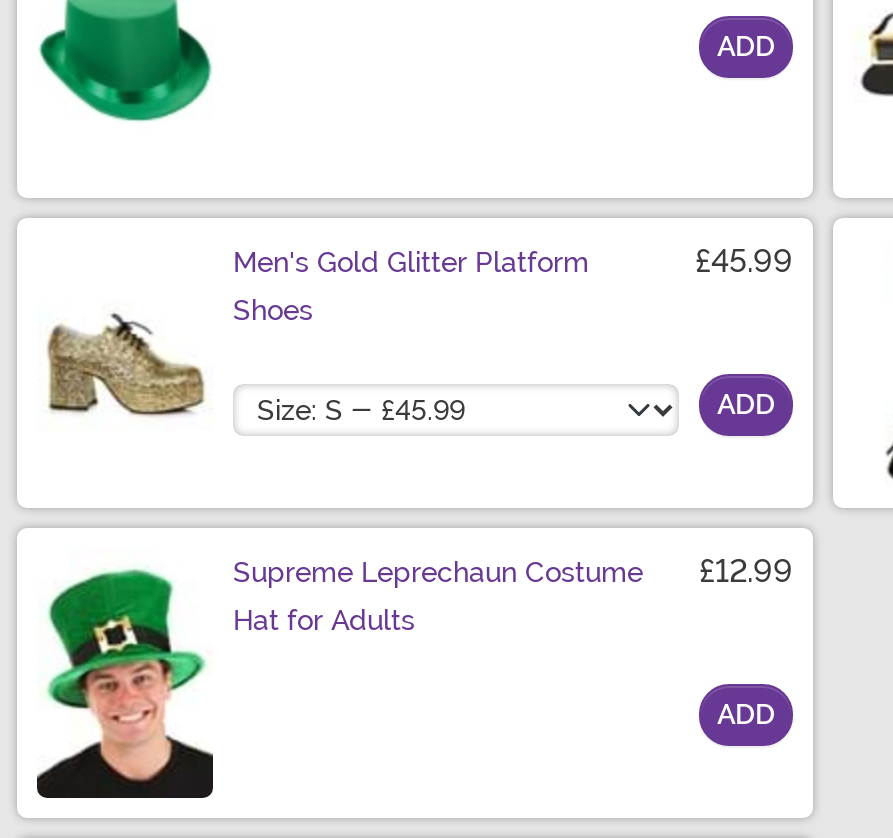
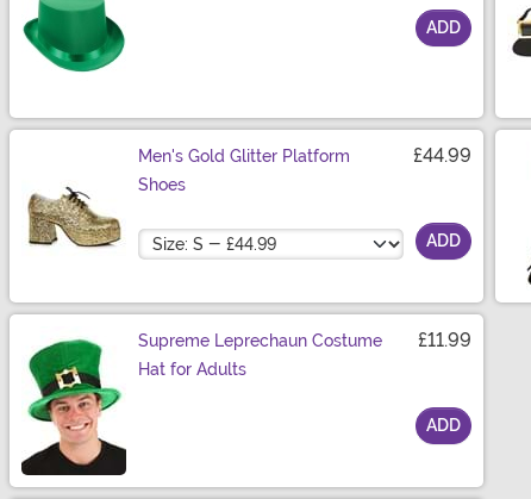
[695,242,793,280] £45.99 -> [413,144,471,167] £44.99
[233,552,793,590] Supreme Leprechaun Costume £12.99 -> [138,329,471,352] Supreme Leprechaun Costume £11.99

